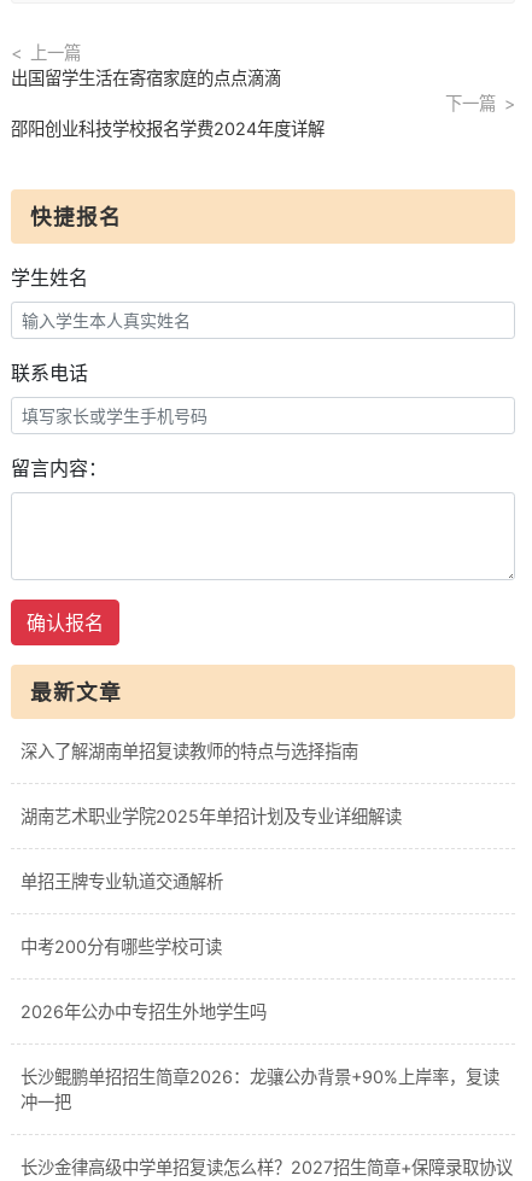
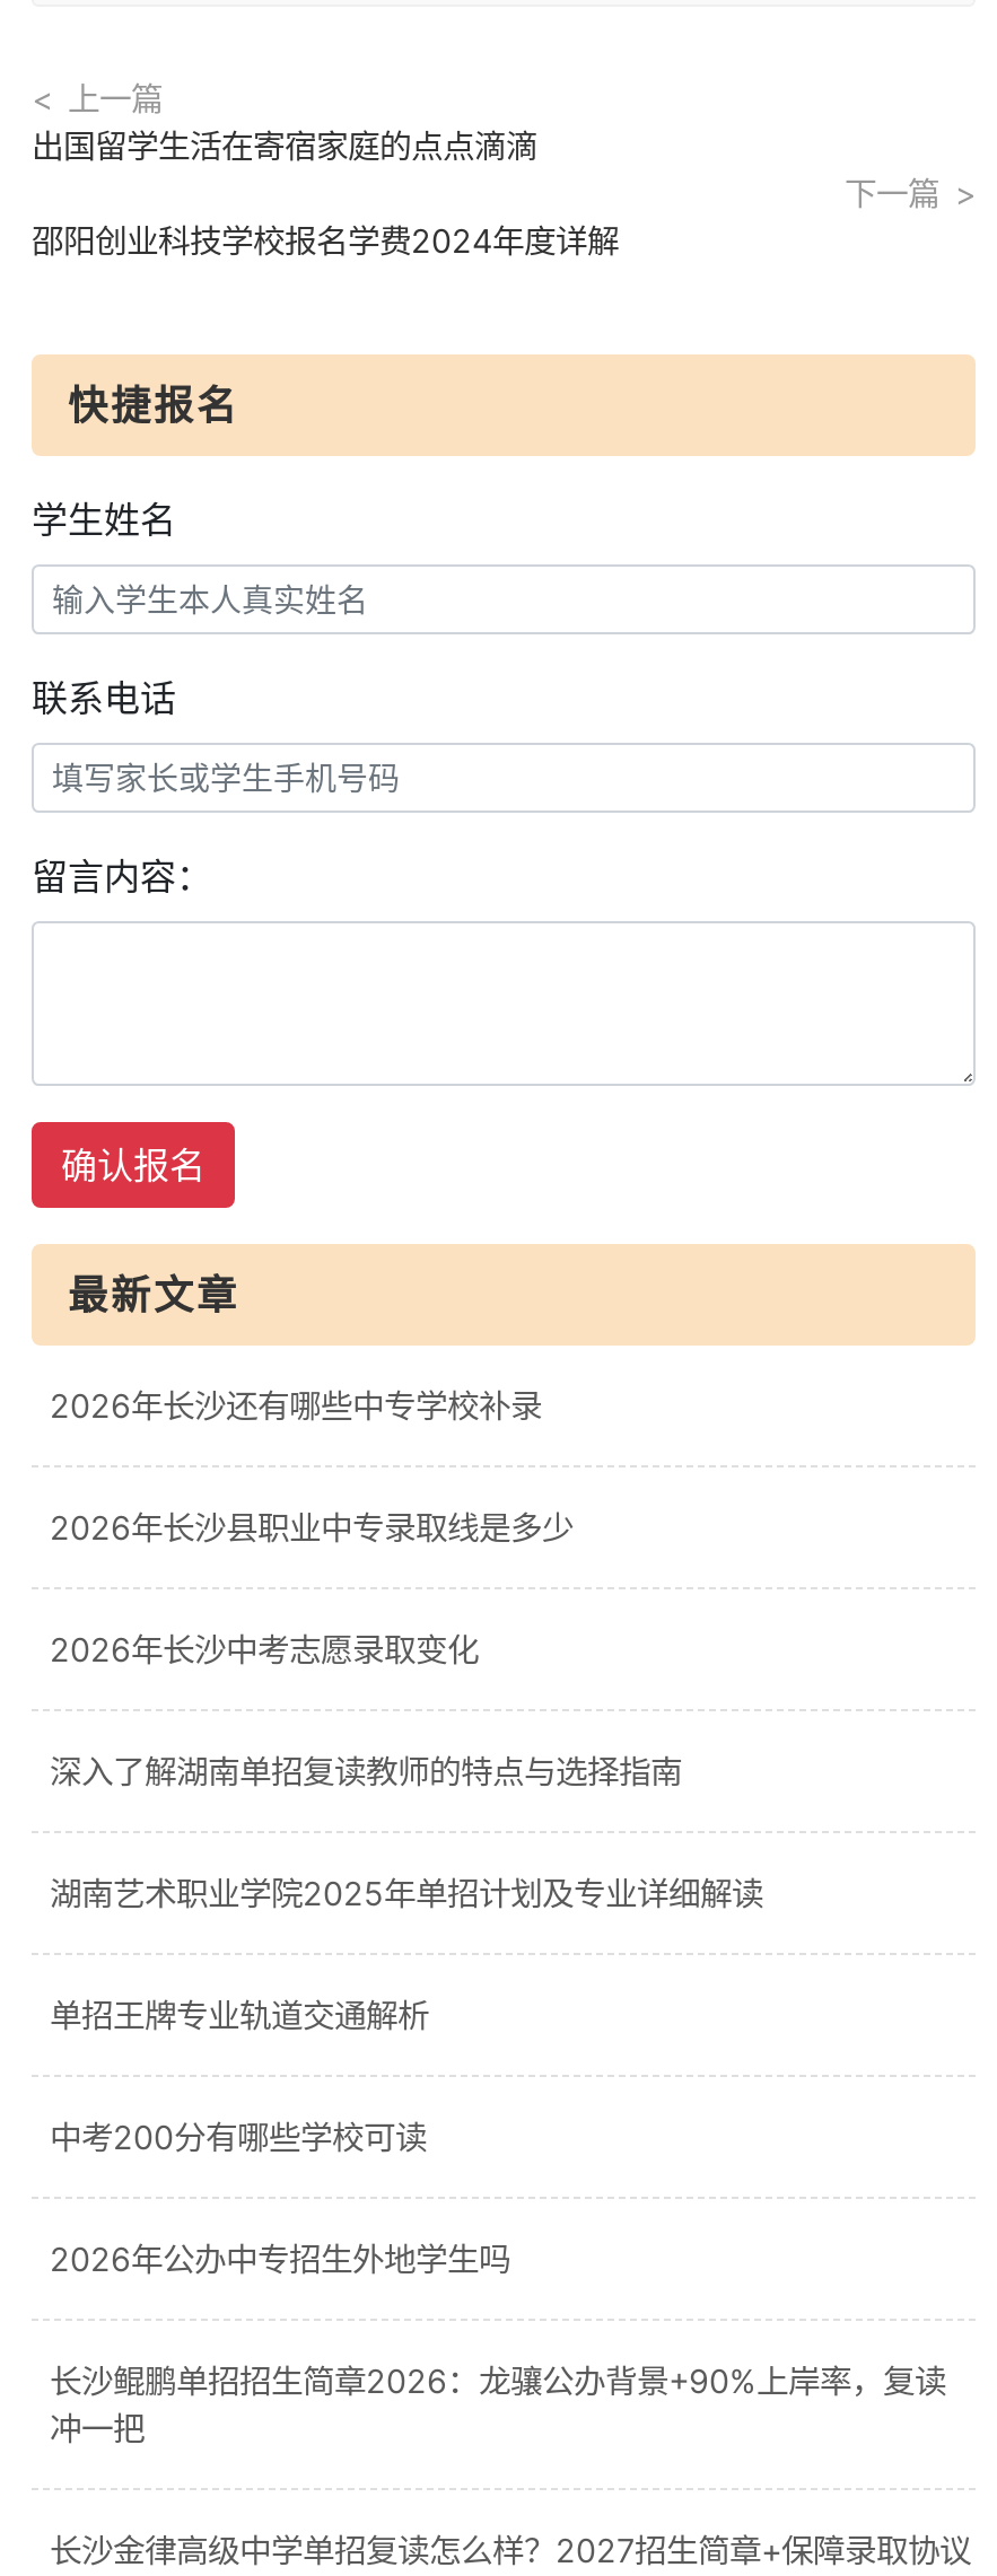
none -> [50,1386,574,1668] 2026年长沙还有哪些中专学校补录 | 2026年长沙县职业中专录取线是多少 | 2026年长沙中考志愿录取变化

